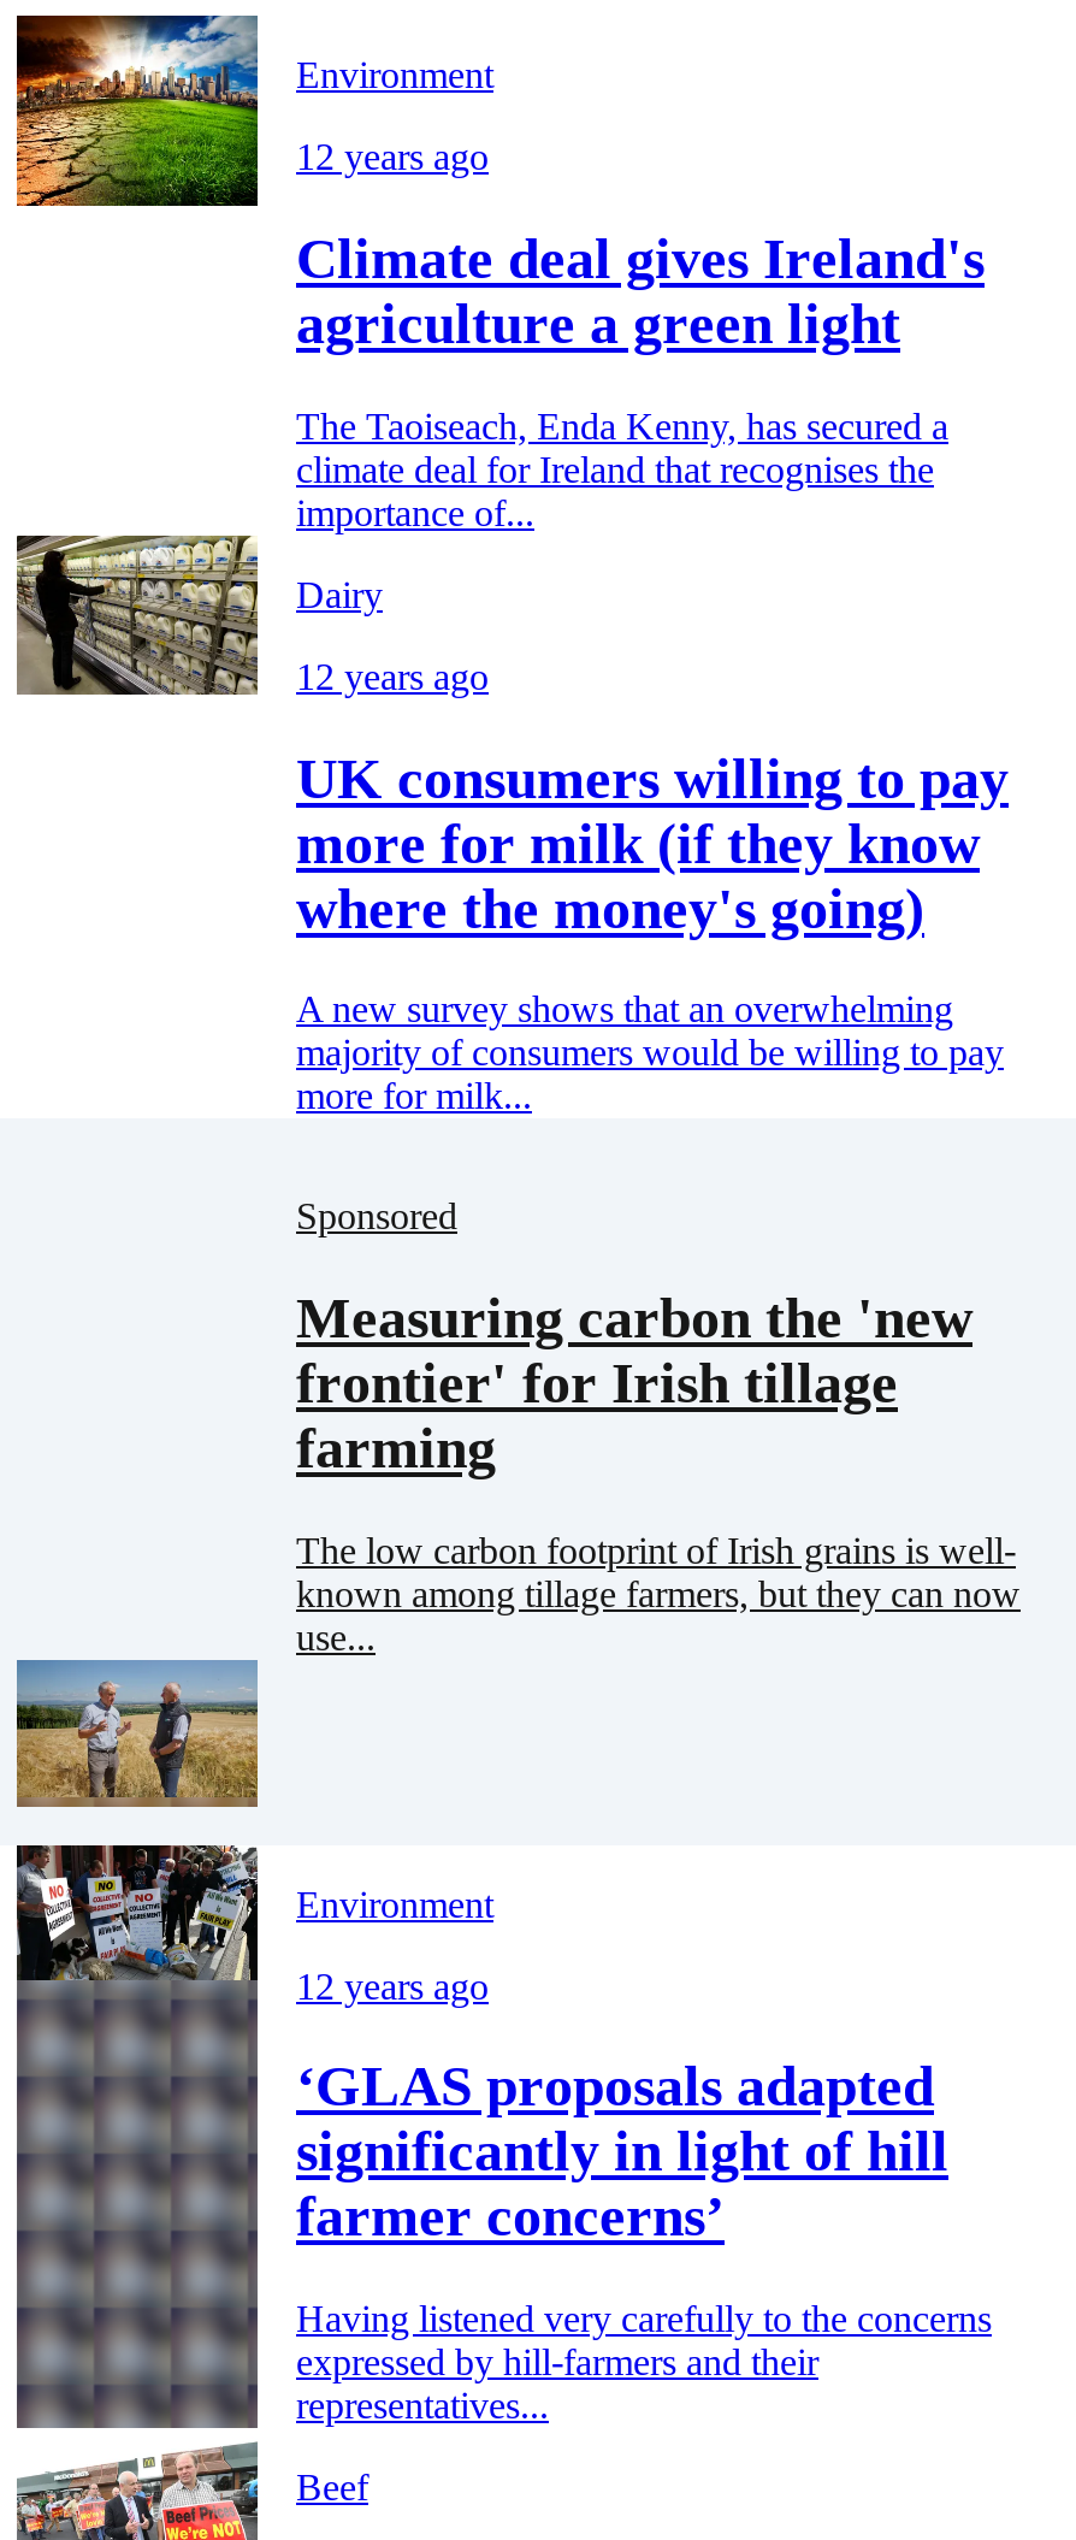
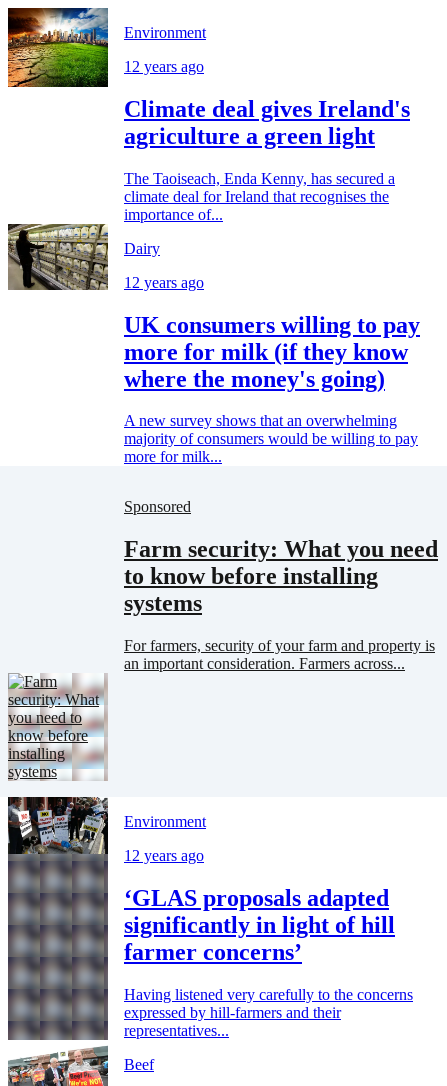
[296,1288,972,1480] Measuring carbon the 'new | frontier' for Irish tillage | farming -> [124,536,438,616] Farm security: What you need | to know before installing | systems
[296,1531,1021,1658] The low carbon footprint of Irish grains is well- | known among tillage farmers, but they can now | use... -> [124,637,435,672] For farmers, security of your farm and property is | an important consideration. Farmers across...
[17,1619,258,1809] [image] -> [7,673,108,782] [image]

